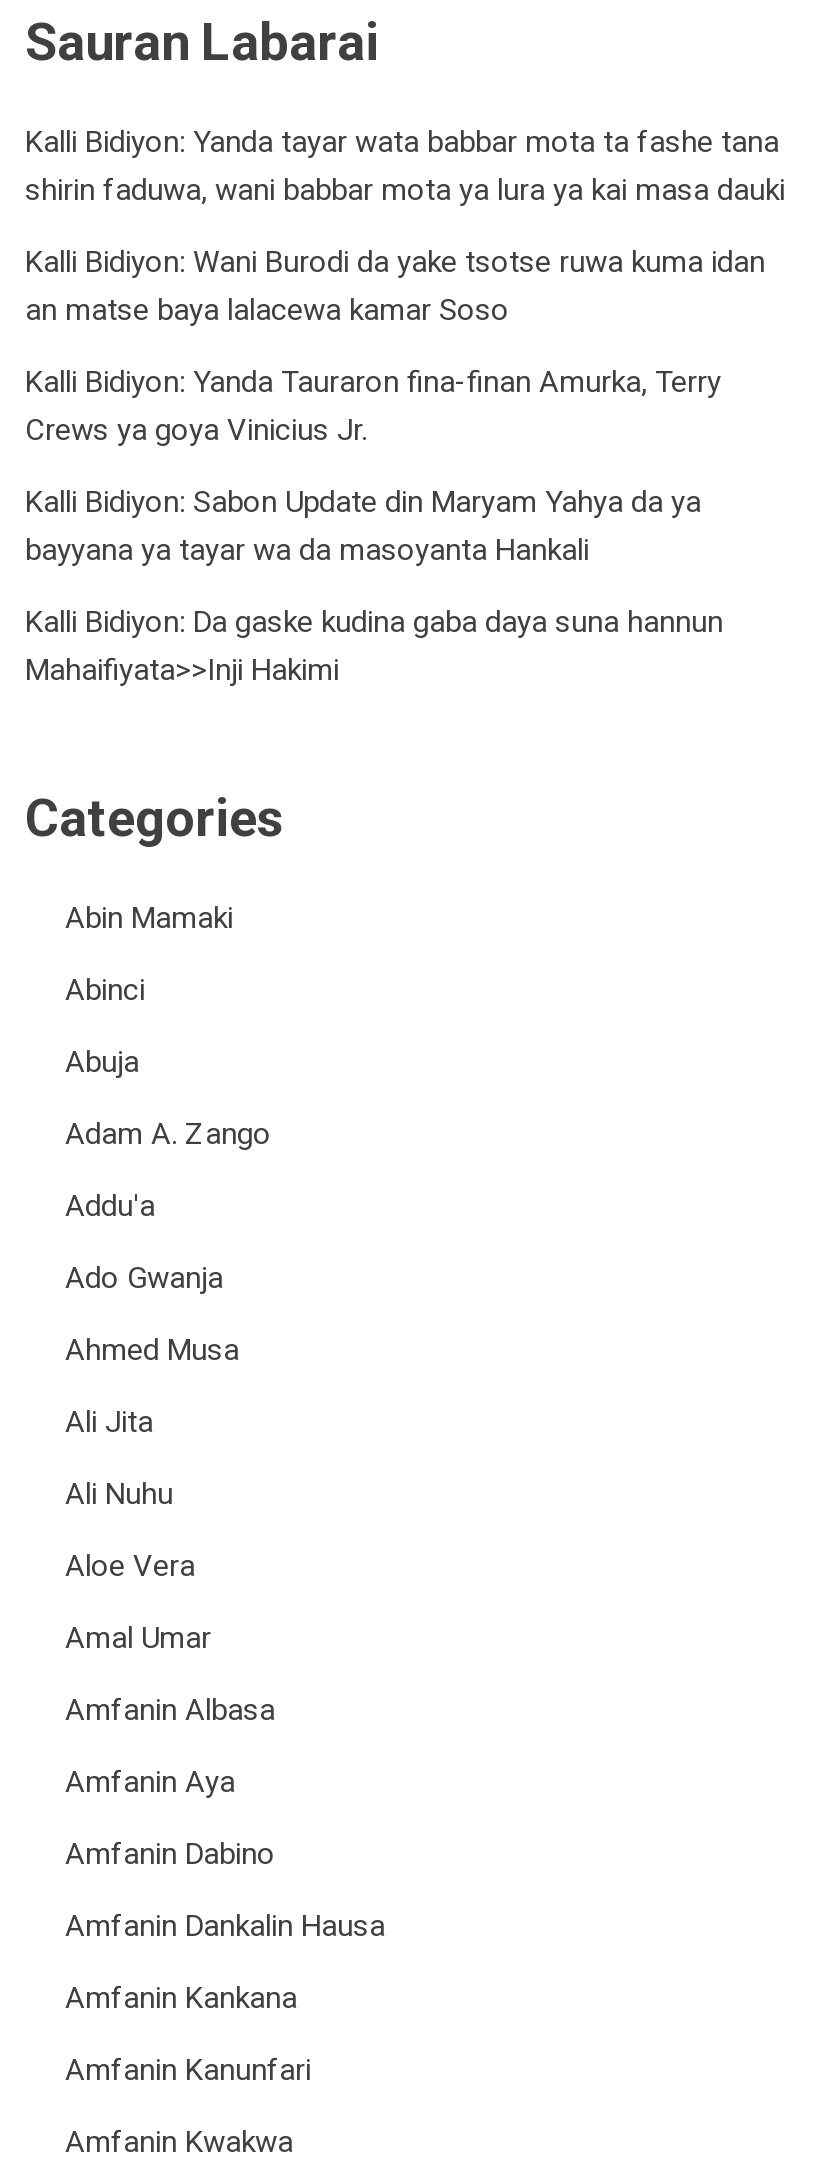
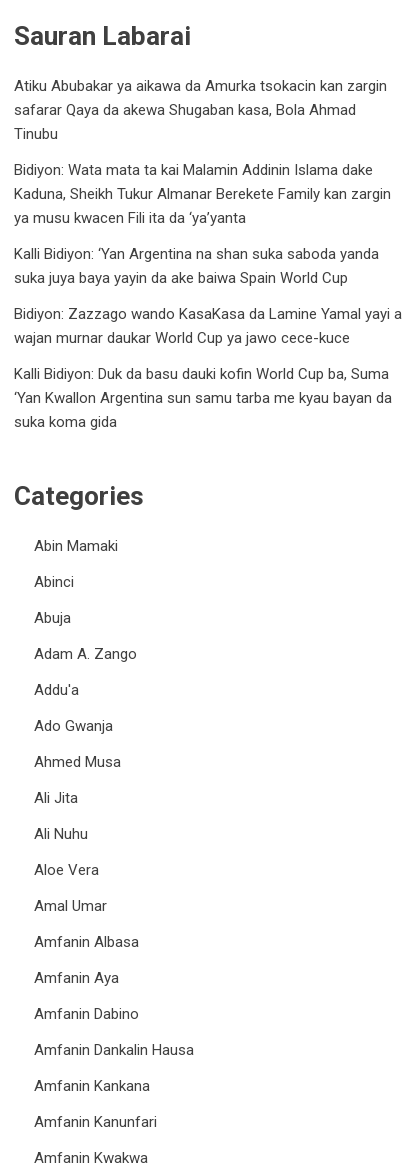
[25,123,785,207] Kalli Bidiyon: Yanda tayar wata babbar mota ta fashe tana | shirin faduwa, wani babbar mota ya lura ya kai masa dauki -> [14,76,387,142] Atiku Abubakar ya aikawa da Amurka tsokacin kan zargin | safarar Qaya da akewa Shugaban kasa, Bola Ahmad | Tinubu
[25,243,765,327] Kalli Bidiyon: Wani Burodi da yake tsotse ruwa kuma idan | an matse baya lalacewa kamar Soso -> [14,160,391,226] Bidiyon: Wata mata ta kai Malamin Addinin Islama dake | Kaduna, Sheikh Tukur Almanar Berekete Family kan zargin | ya musu kwacen Fili ita da ‘ya’yanta
[25,363,721,447] Kalli Bidiyon: Yanda Tauraron fina-finan Amurka, Terry | Crews ya goya Vinicius Jr. -> [14,244,379,286] Kalli Bidiyon: ‘Yan Argentina na shan suka saboda yanda | suka juya baya yayin da ake baiwa Spain World Cup
[25,483,701,567] Kalli Bidiyon: Sabon Update din Maryam Yahya da ya | bayyana ya tayar wa da masoyanta Hankali -> [14,304,402,346] Bidiyon: Zazzago wando KasaKasa da Lamine Yamal yayi a | wajan murnar daukar World Cup ya jawo cece-kuce
[25,603,723,687] Kalli Bidiyon: Da gaske kudina gaba daya suna hannun | Mahaifiyata>>Inji Hakimi -> [14,364,392,430] Kalli Bidiyon: Duk da basu dauki kofin World Cup ba, Suma | ‘Yan Kwallon Argentina sun samu tarba me kyau bayan da | suka koma gida

